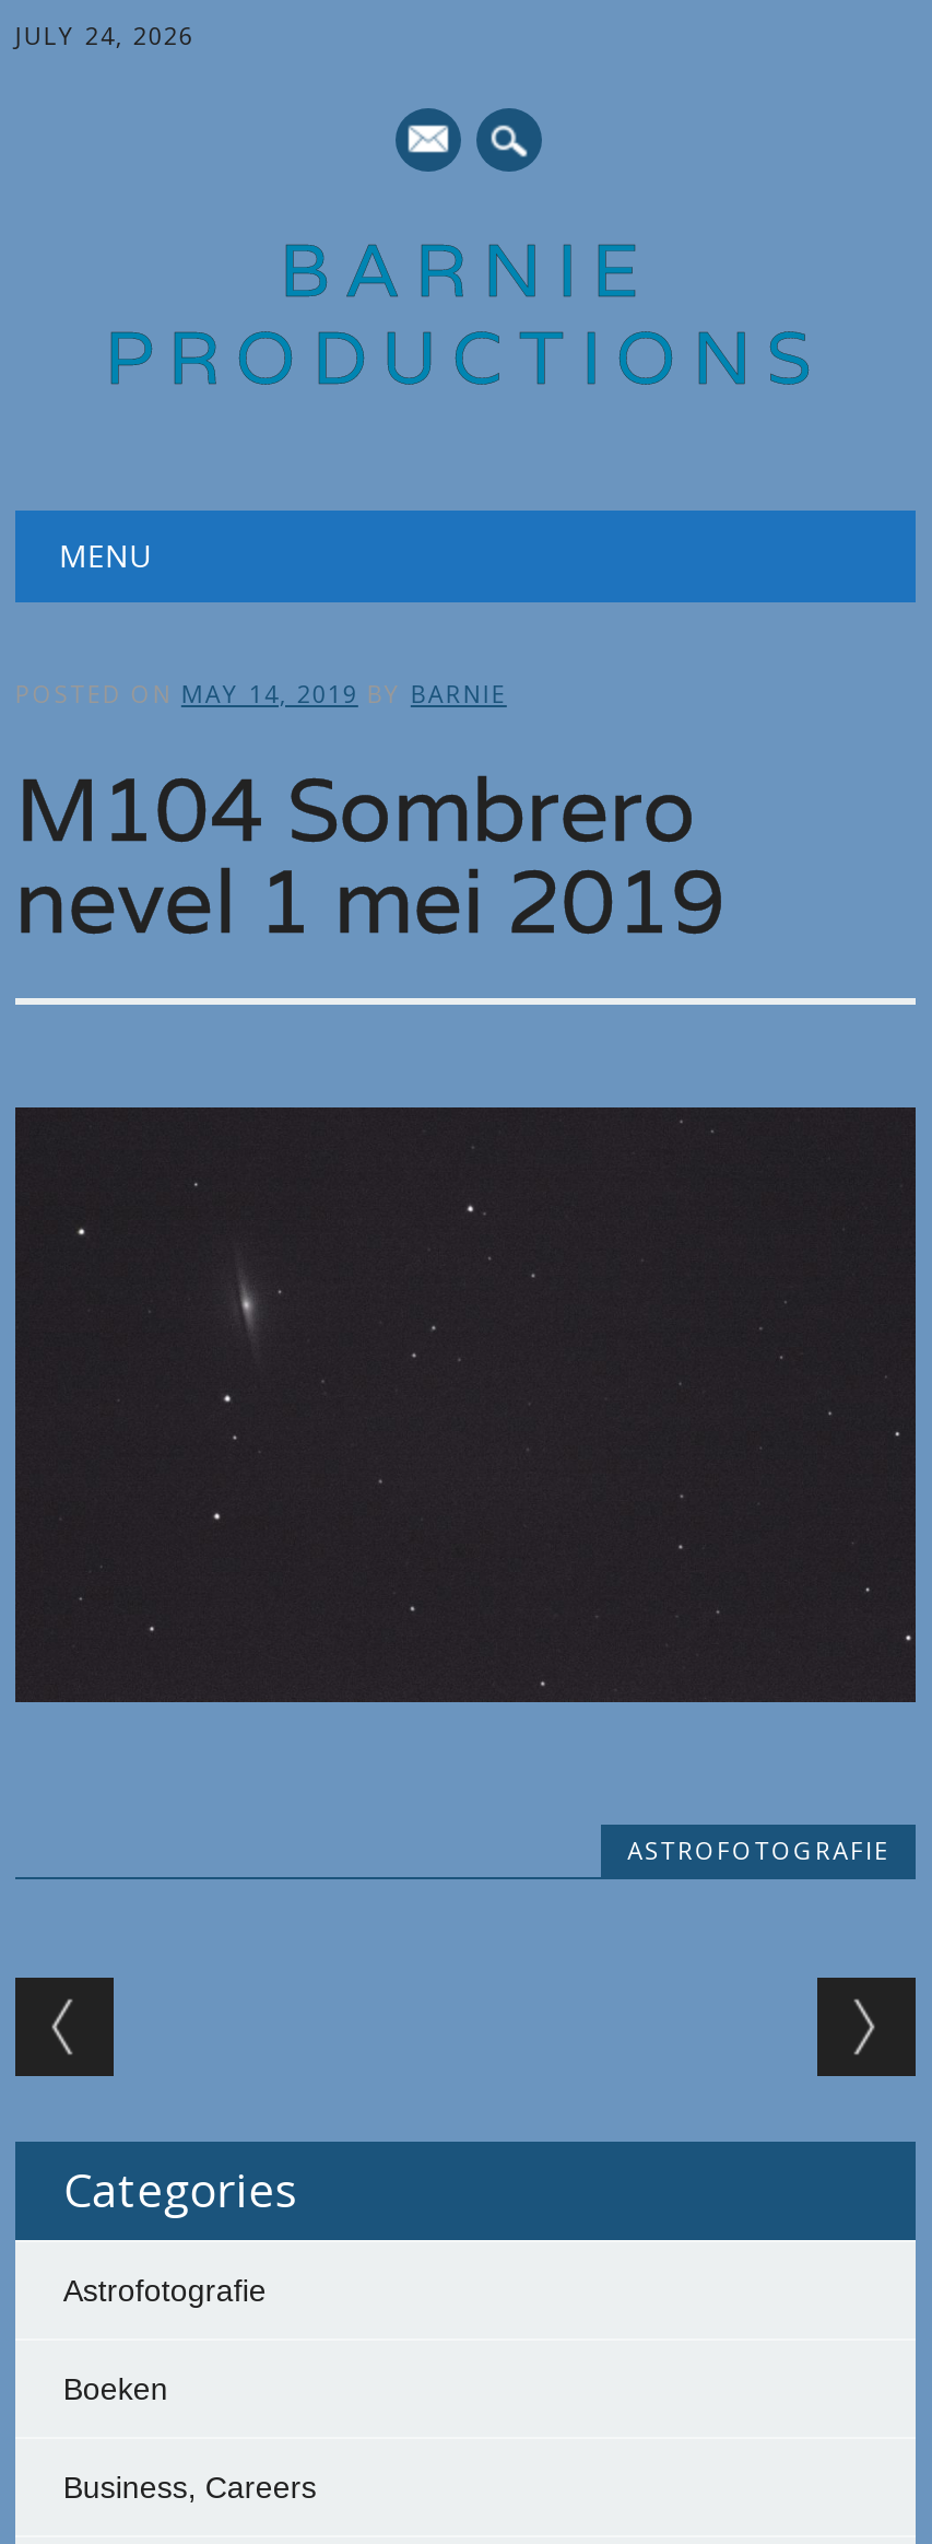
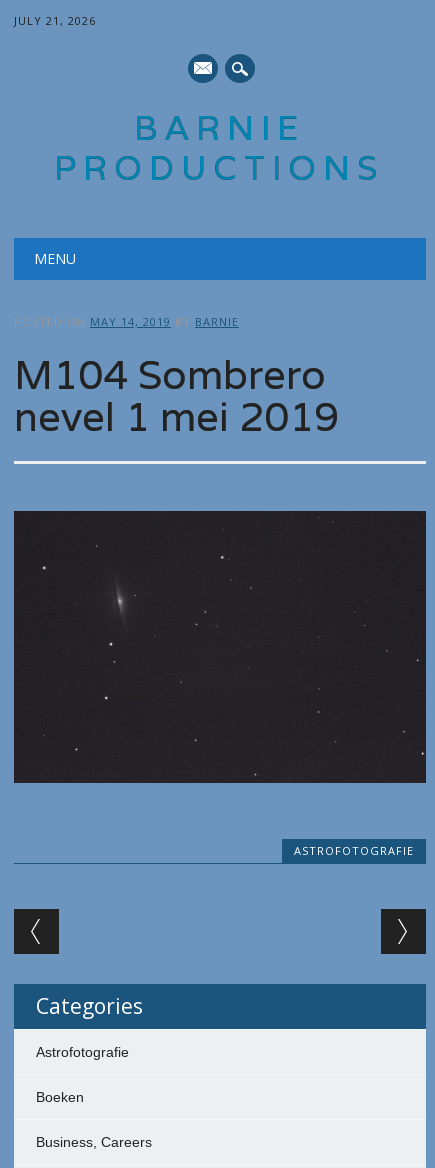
[15,19,194,51] JULY 24, 2026 -> [14,13,96,28] JULY 21, 2026

